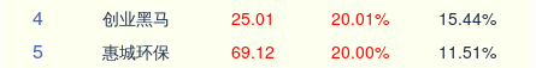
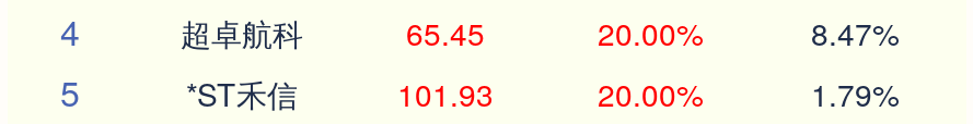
[102,6,496,30] 创业黑马 | 25.01 | 20.01% | 15.44% -> [181,11,899,54] 超卓航科 | 65.45 | 20.00% | 8.47%
[102,39,274,63] 惠城环保 | 69.12 -> [186,72,494,115] *ST禾信 | 101.93
[438,39,496,63] 11.51% -> [811,72,899,115] 1.79%

